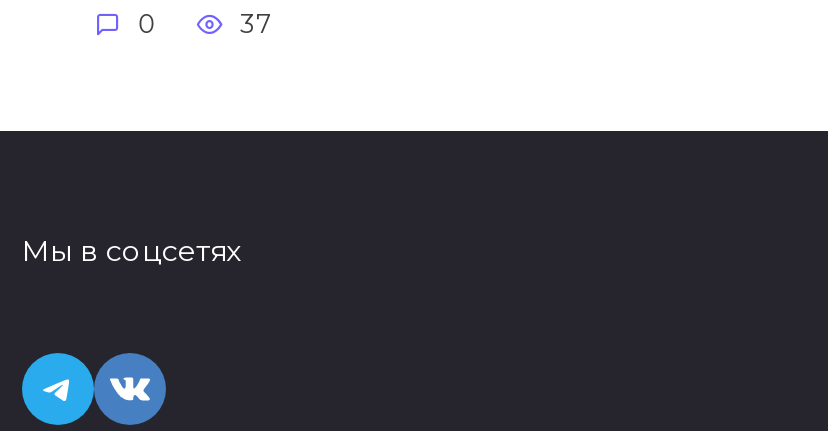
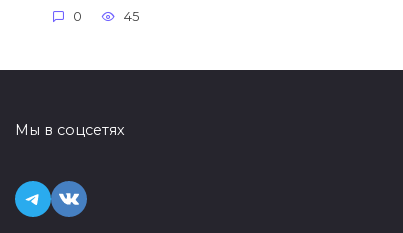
[240,10,270,40] 37 -> [124,9,139,24] 45

